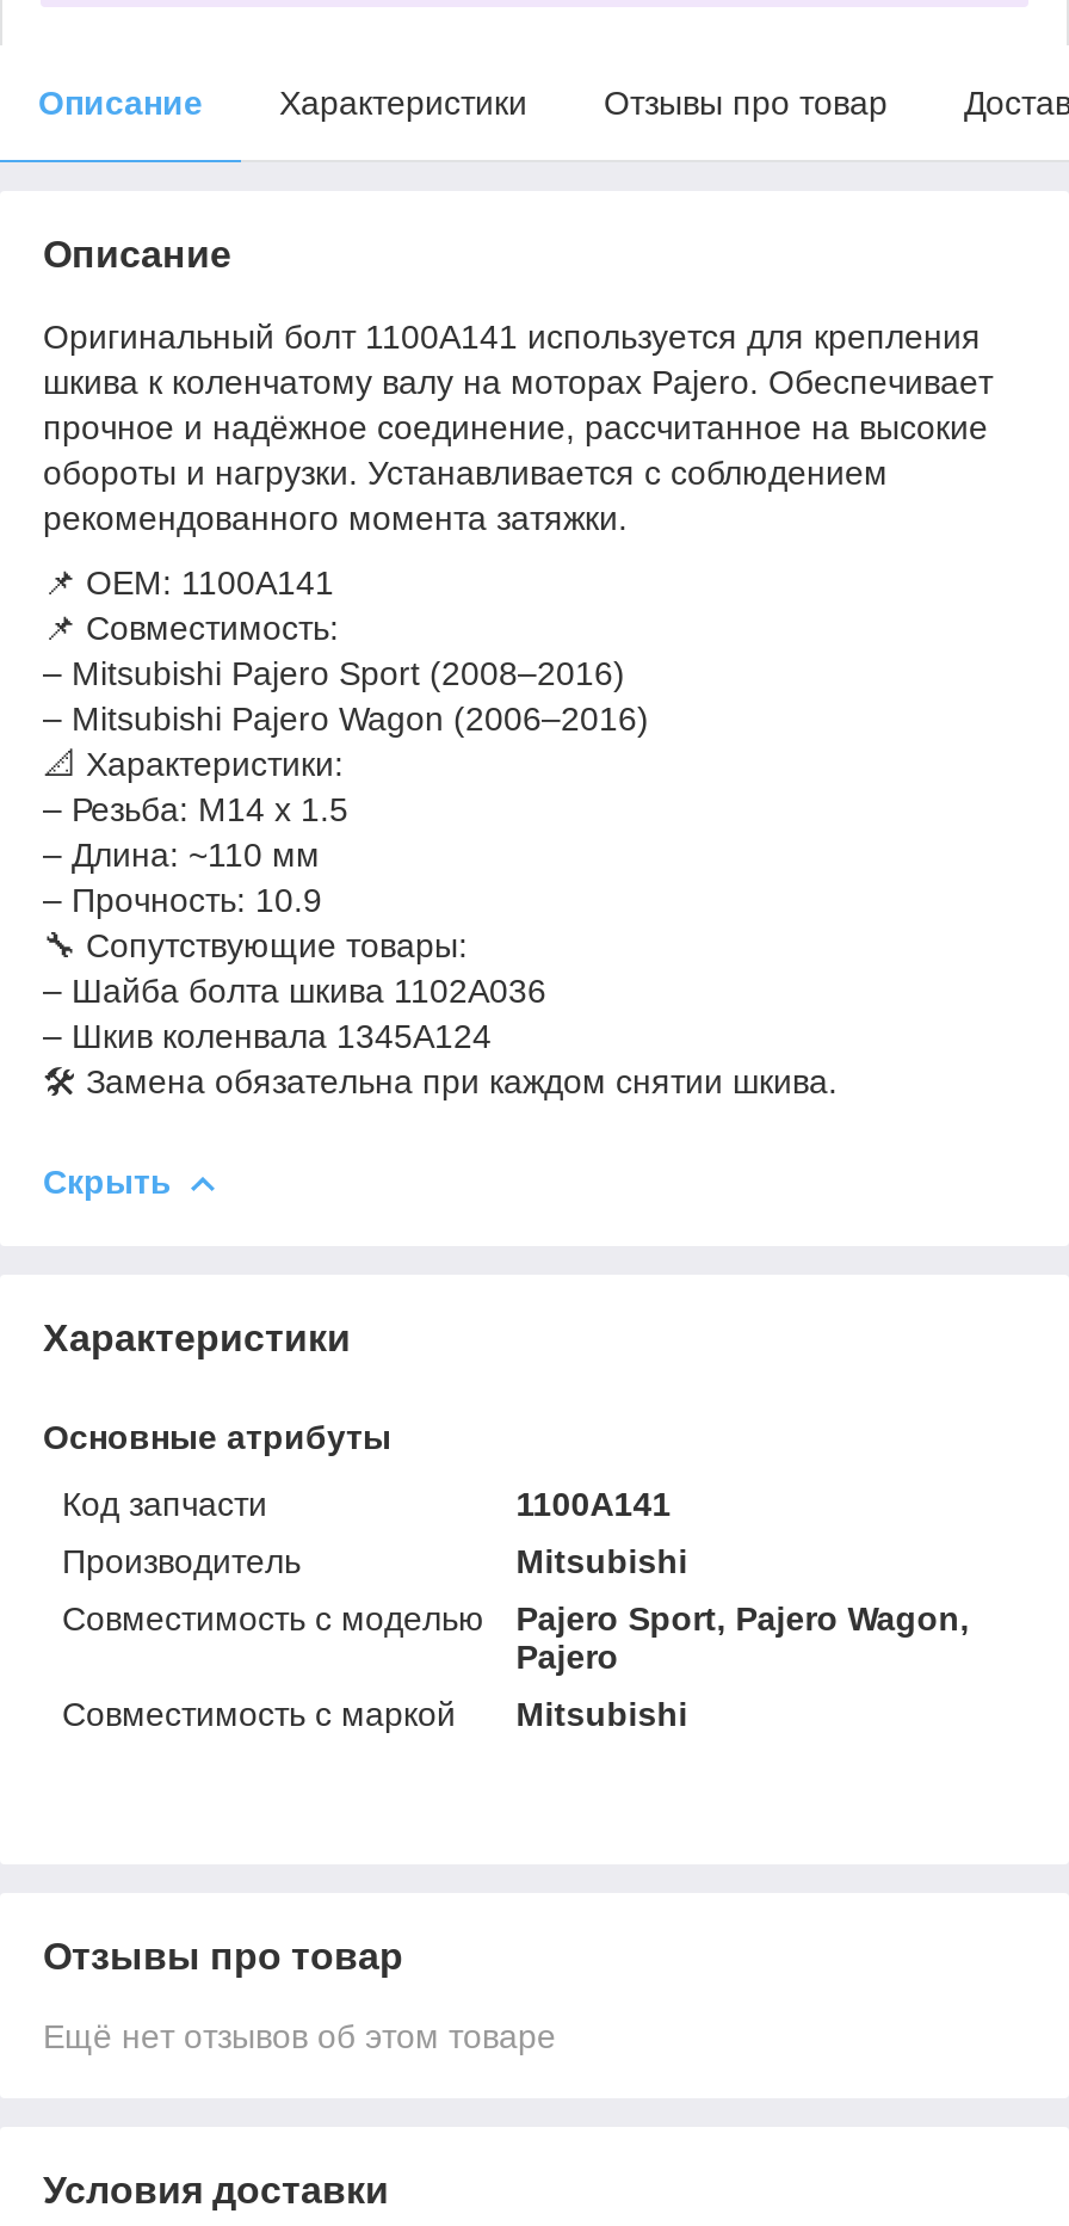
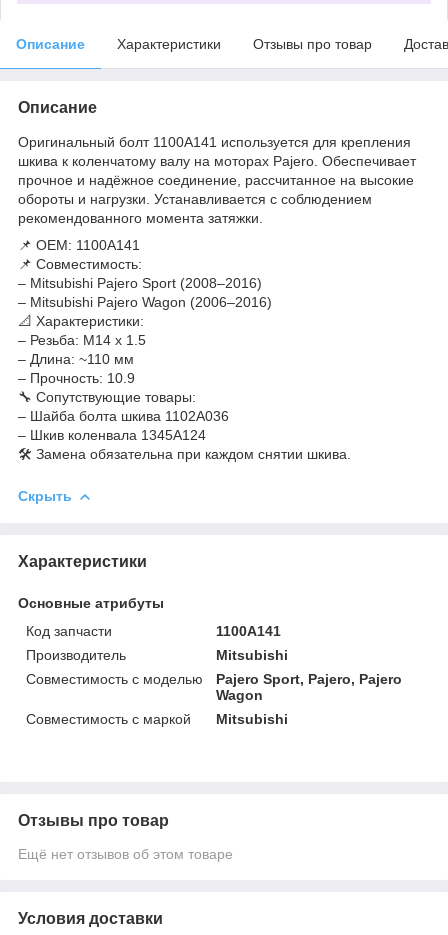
[516,1599,969,1675] Pajero Sport, Pajero Wagon, | Pajero -> [216,671,402,703] Pajero Sport, Pajero, Pajero | Wagon

